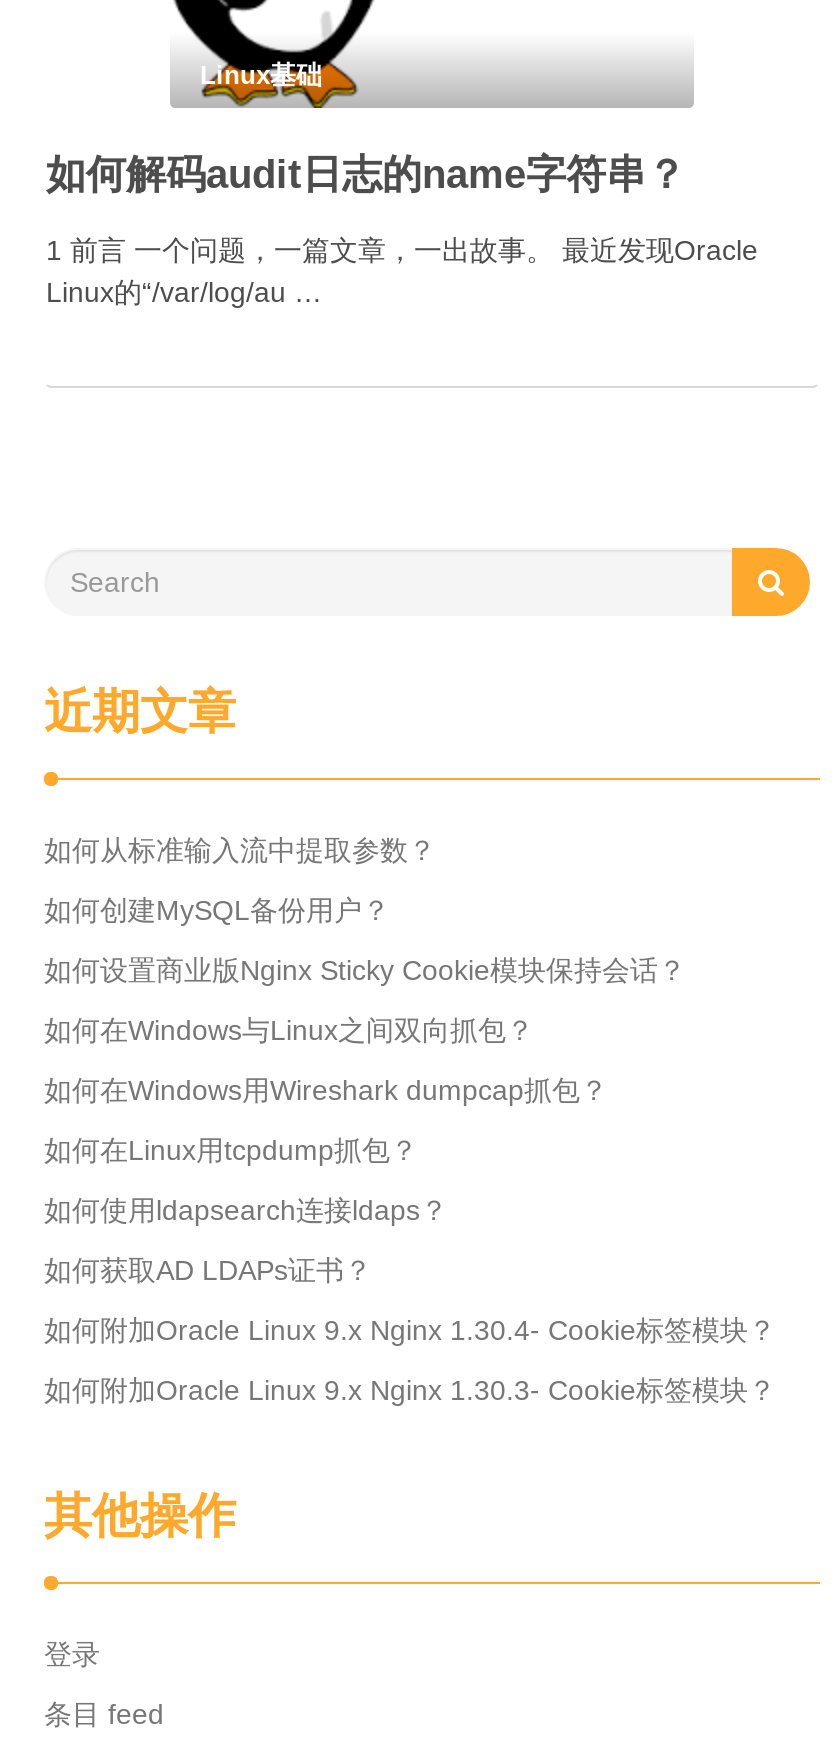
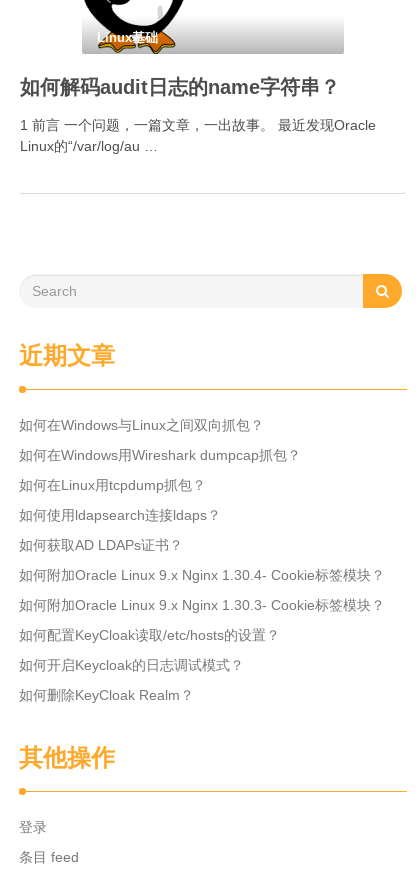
[44,834,686,986] 如何从标准输入流中提取参数？ | 如何创建MySQL备份用户？ | 如何设置商业版Nginx Sticky Cookie模块保持会话？ -> none
moved [44,1014,776,1406] -> [19,417,385,613]: 如何在Windows与Linux之间双向抓包？ | 如何在Windows用Wireshark dumpcap抓包？ | 如何在Linux用tcpdump抓包？ | 如何使用ldapsearch连接ldaps？ | 如何获取AD LDAPs证书？ | 如何附加Oracle Linux 9.x Nginx 1.30.4- Cookie标签模块？ | 如何附加Oracle Linux 9.x Nginx 1.30.3- Cookie标签模块？
none -> [19,627,280,703] 如何配置KeyCloak读取/etc/hosts的设置？ | 如何开启Keycloak的日志调试模式？ | 如何删除KeyCloak Realm？

